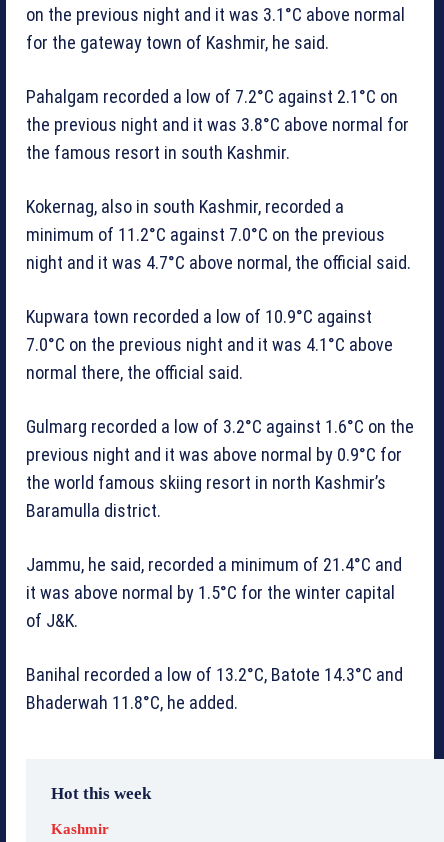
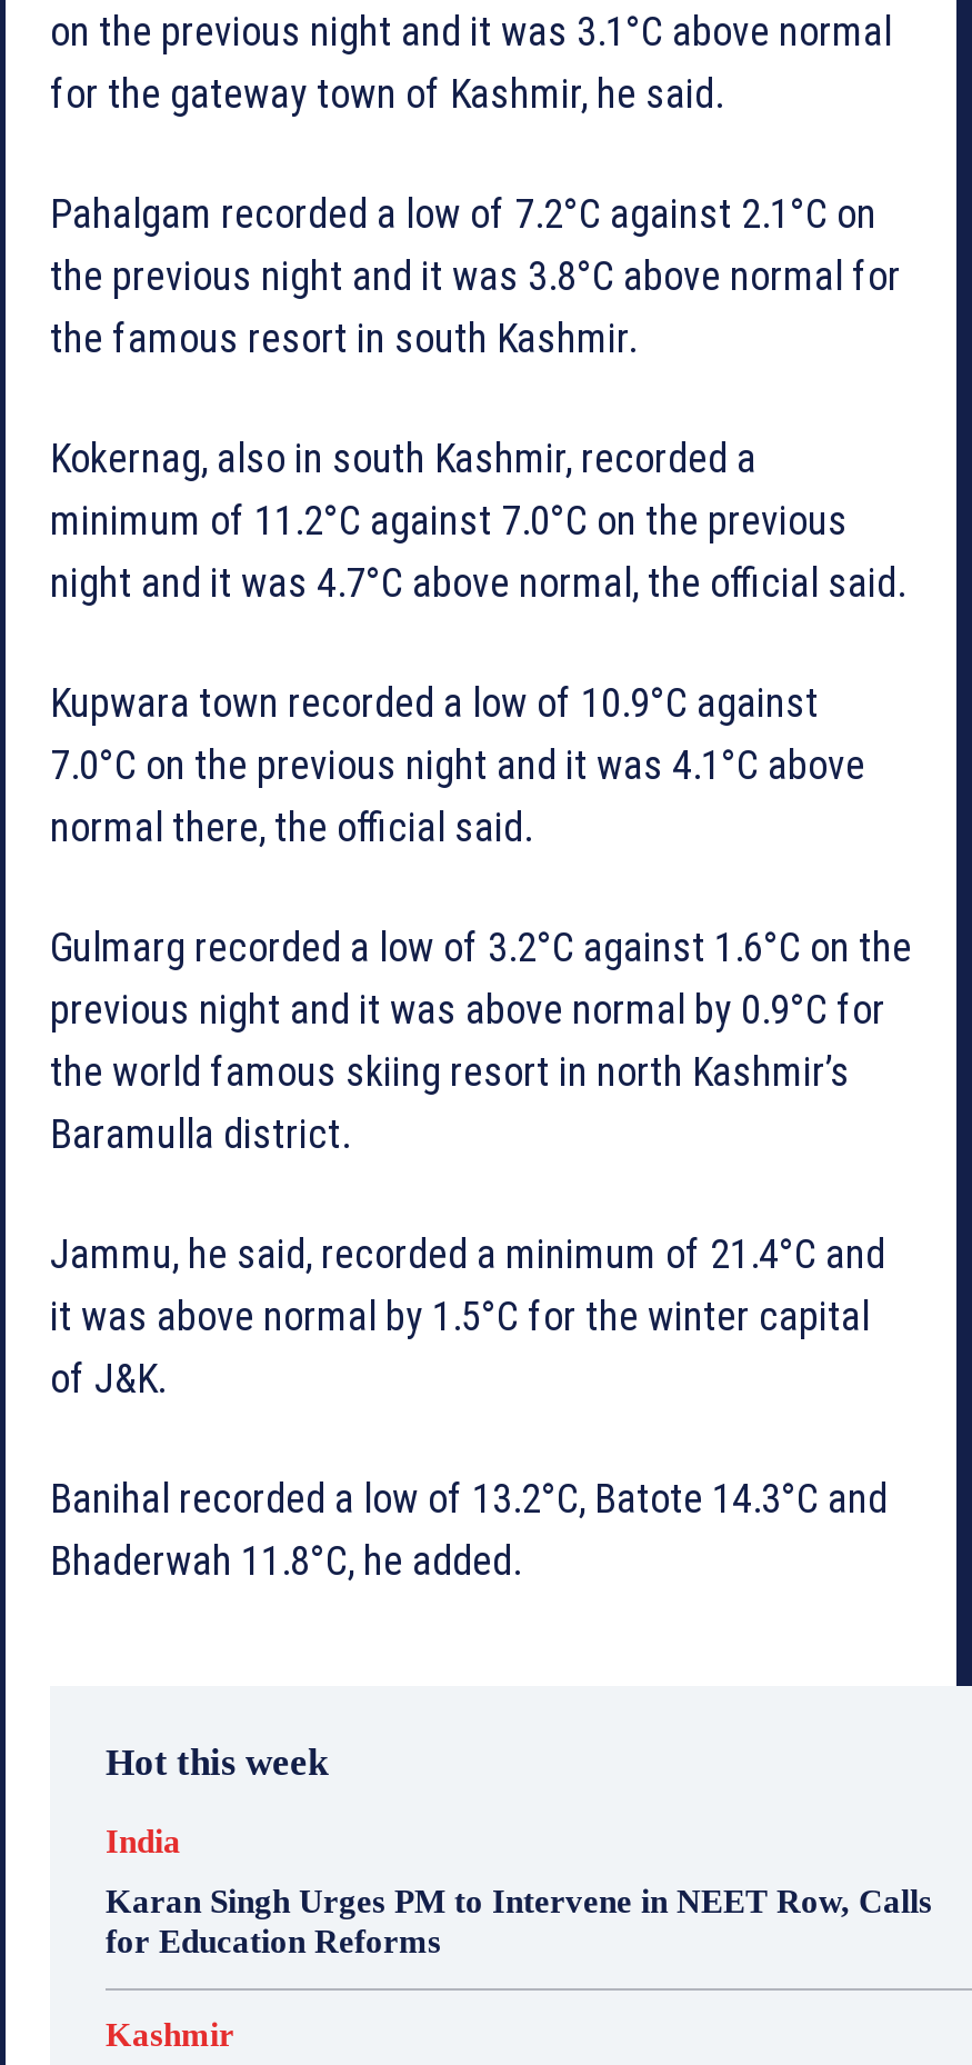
none -> [106,1824,932,1960] India | Karan Singh Urges PM to Intervene in NEET Row, Calls | for Education Reforms

